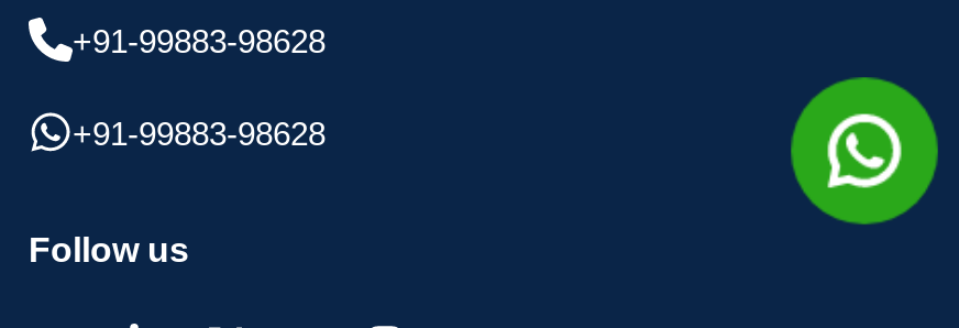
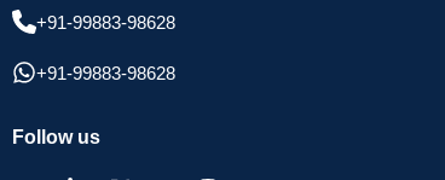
[790,75,939,227] [image] -> none

